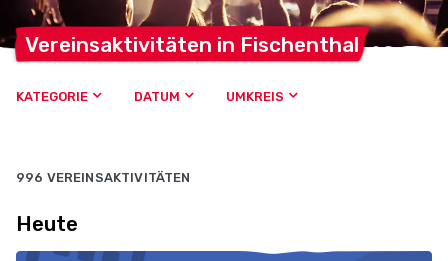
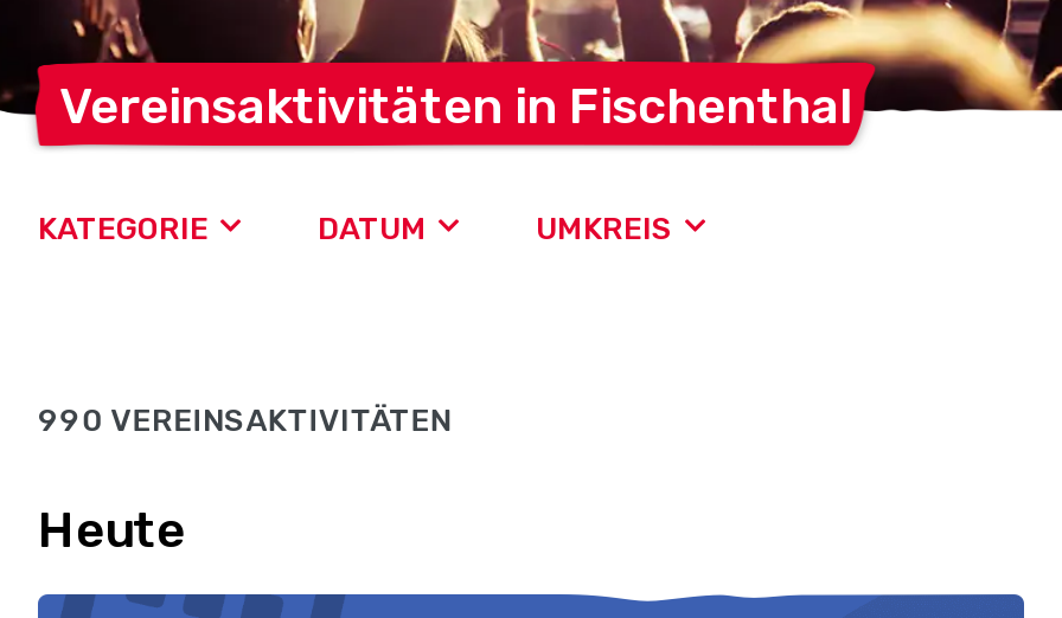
[16,170,190,185] 996 VEREINSAKTIVITÄTEN -> [38,403,452,438] 990 VEREINSAKTIVITÄTEN

